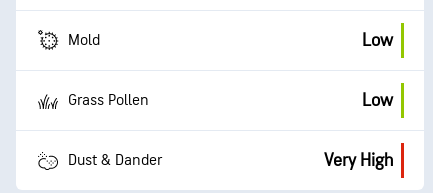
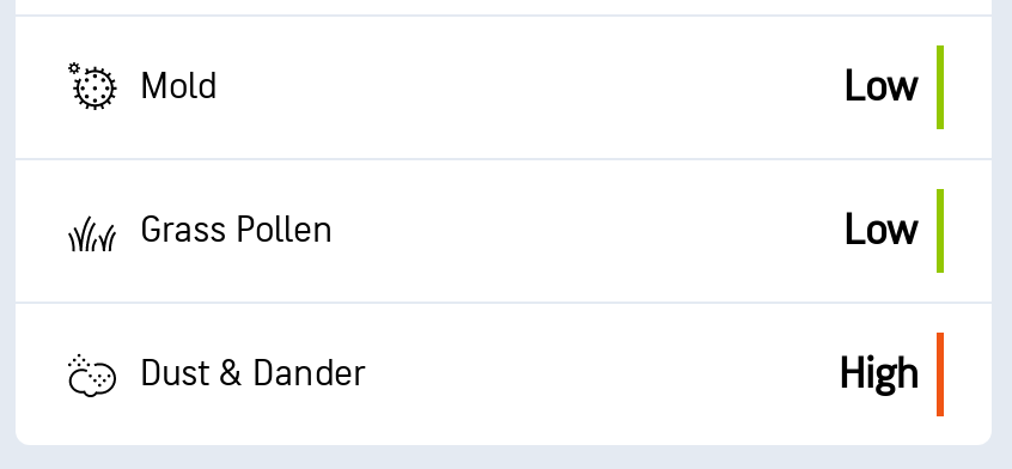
[324,149,393,170] Very High -> [839,348,917,398] High

